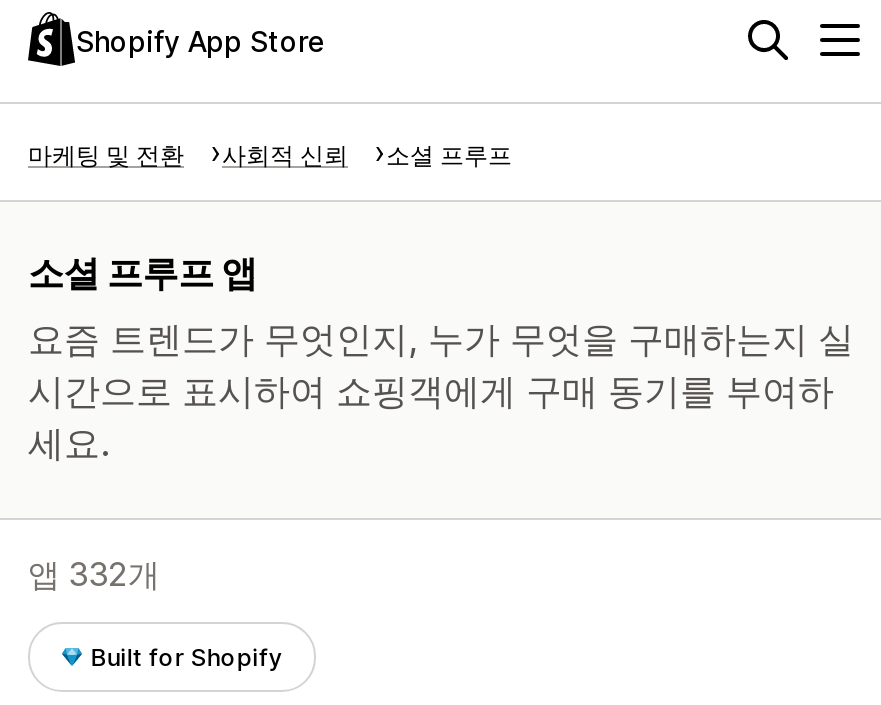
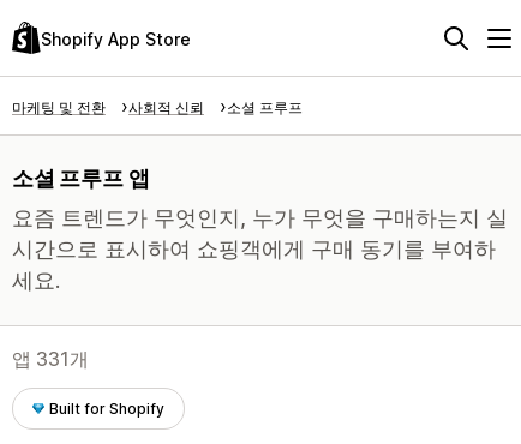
[28,554,160,594] 앱 332개 -> [12,347,89,371] 앱 331개

